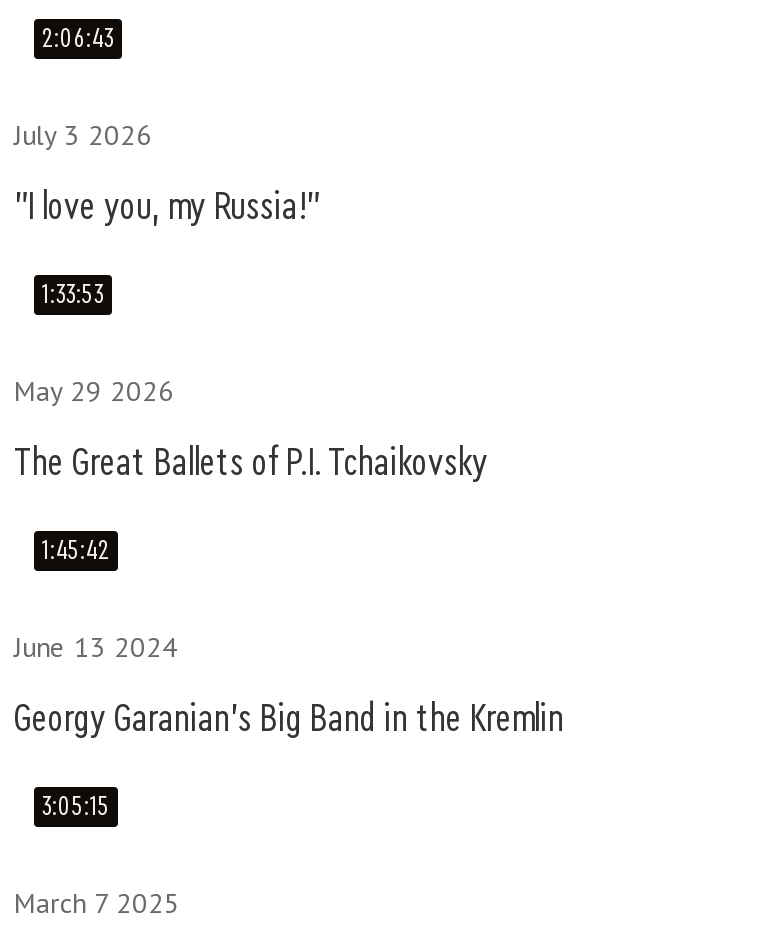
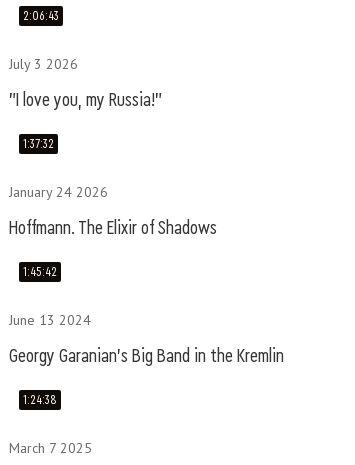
[42,281,104,309] 1:33:53 -> [23,137,54,151] 1:37:32
[14,373,174,409] May 29 2026 -> [9,183,108,201] January 24 2026
[14,443,488,483] The Great Ballets of P.I. Tchaikovsky -> [9,218,217,238] Hoffmann. The Elixir of Shadows
[42,793,110,821] 3:05:15 -> [23,393,57,407] 1:24:38

